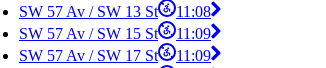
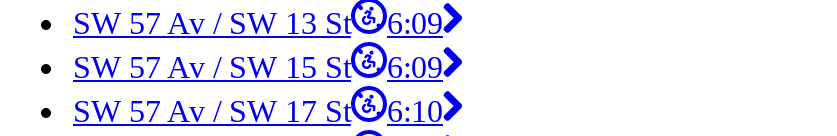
[19,3,211,20] SW 57 Av / SW 13 St 11:08 -> [73,6,443,40] SW 57 Av / SW 13 St 6:09
[19,25,211,42] SW 57 Av / SW 15 St 11:09 -> [73,50,443,84] SW 57 Av / SW 15 St 6:09
[19,47,211,64] SW 57 Av / SW 17 St 11:09 -> [73,94,443,128] SW 57 Av / SW 17 St 6:10

